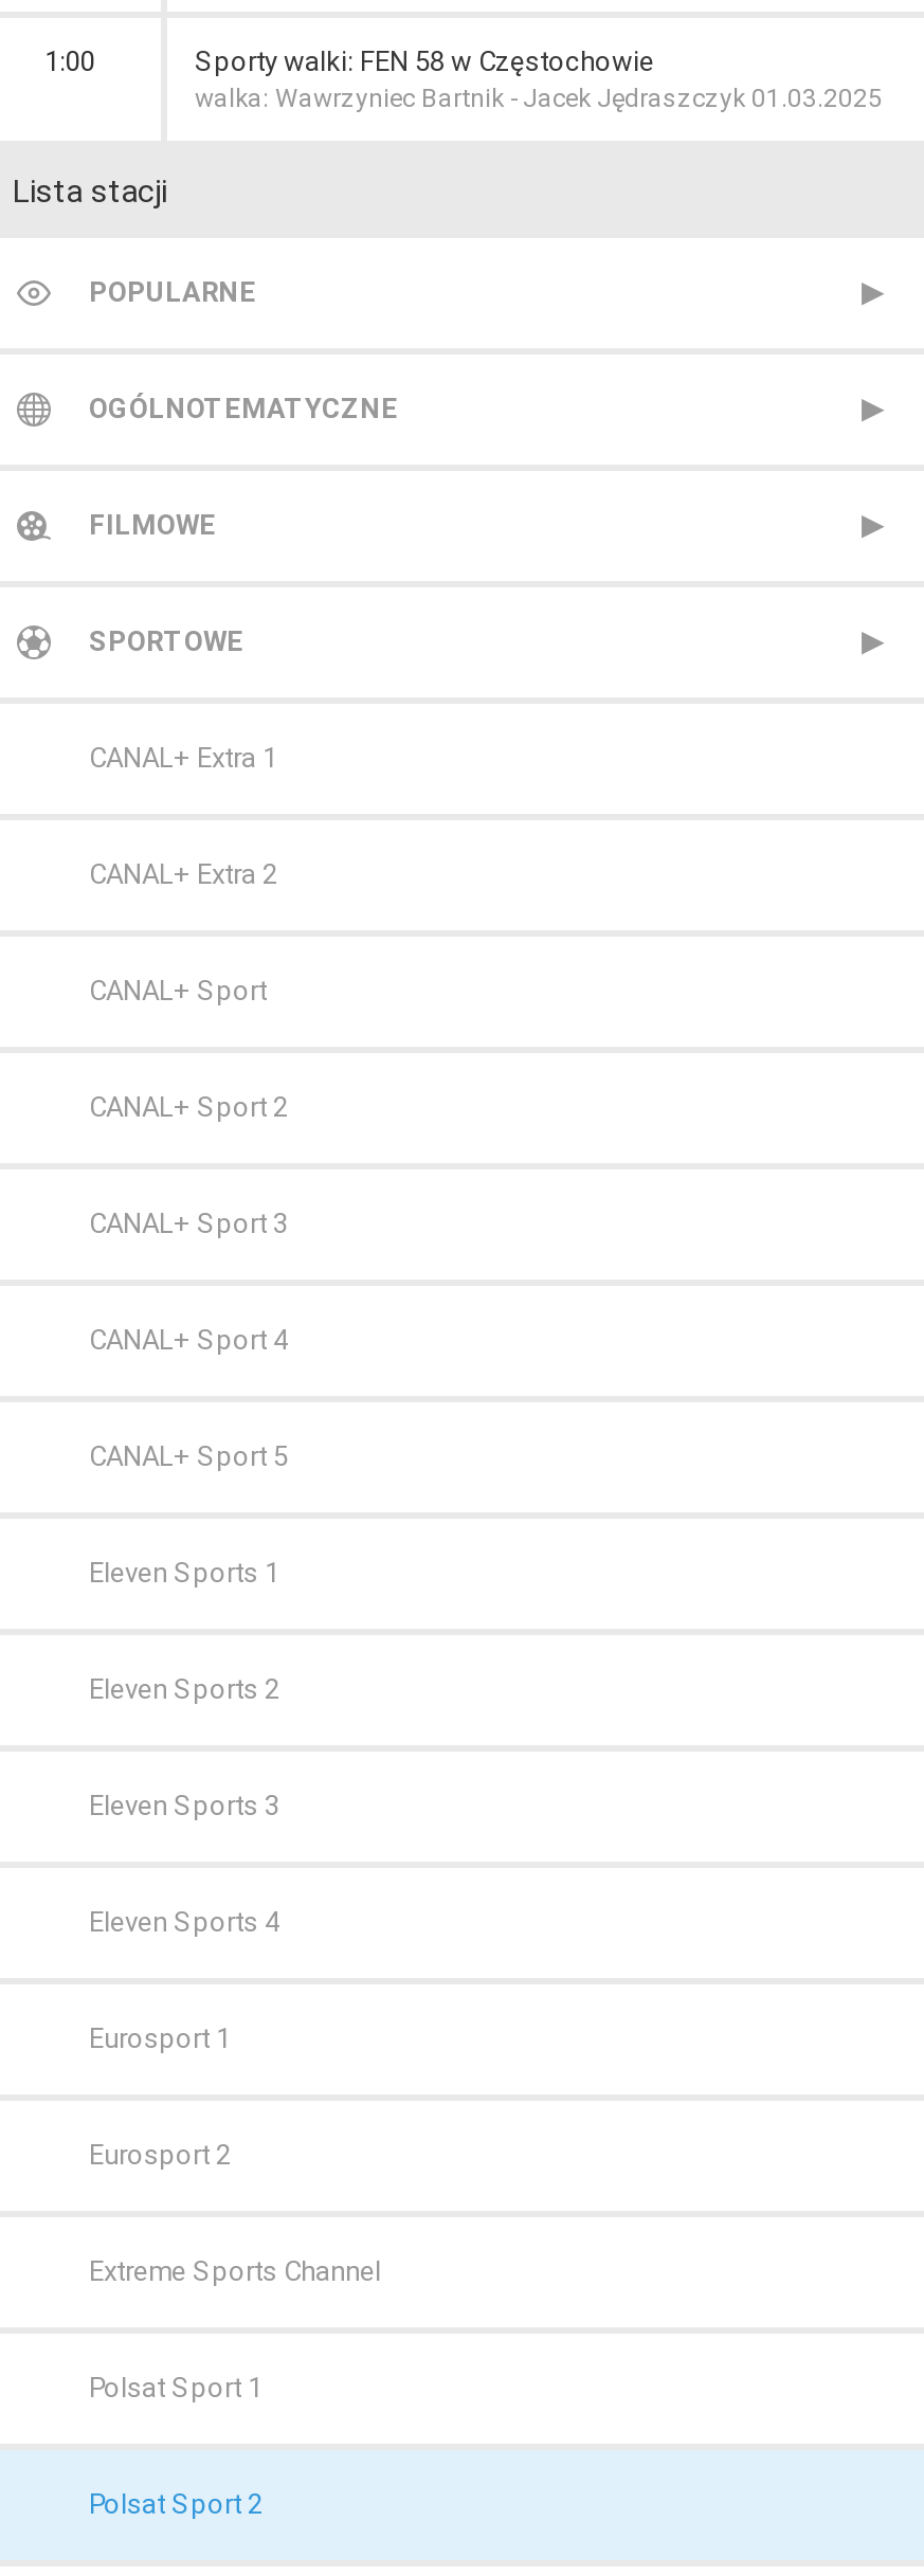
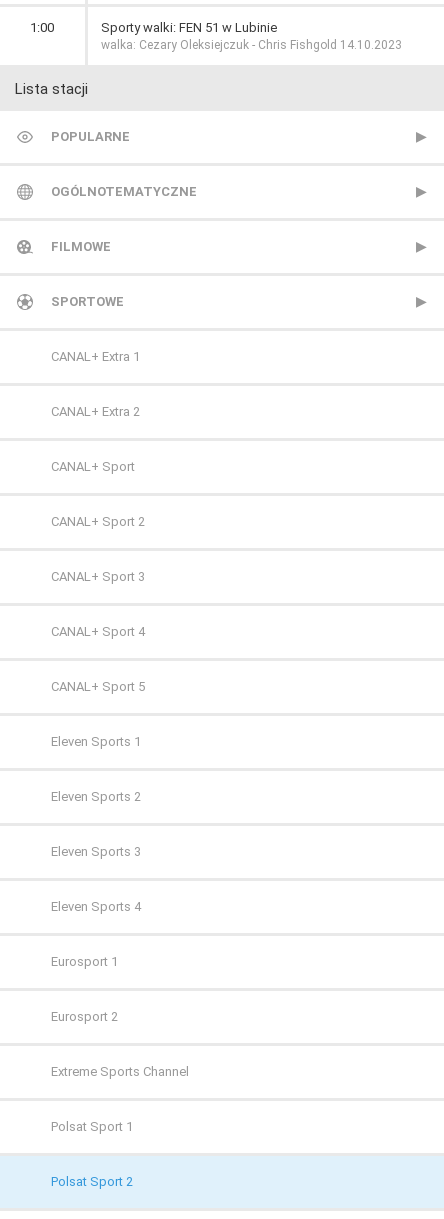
[195,46,654,77] Sporty walki: FEN 58 w Częstochowie -> [101,20,277,35] Sporty walki: FEN 51 w Lubinie
[195,84,883,113] walka: Wawrzyniec Bartnik - Jacek Jędraszczyk 01.03.2025 -> [101,38,402,52] walka: Cezary Oleksiejczuk - Chris Fishgold 14.10.2023

